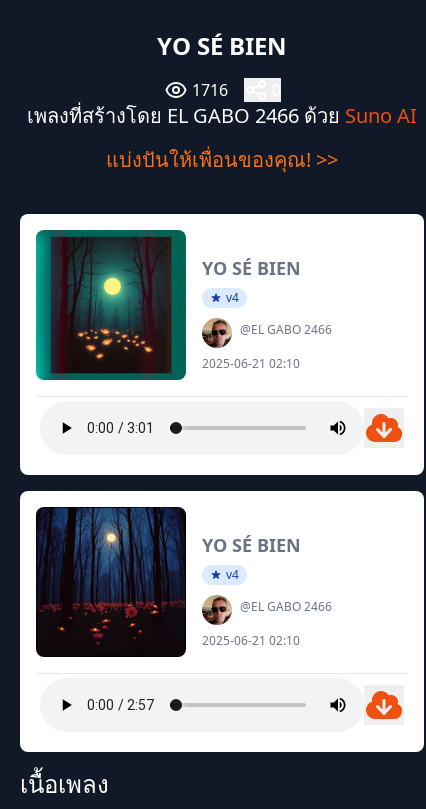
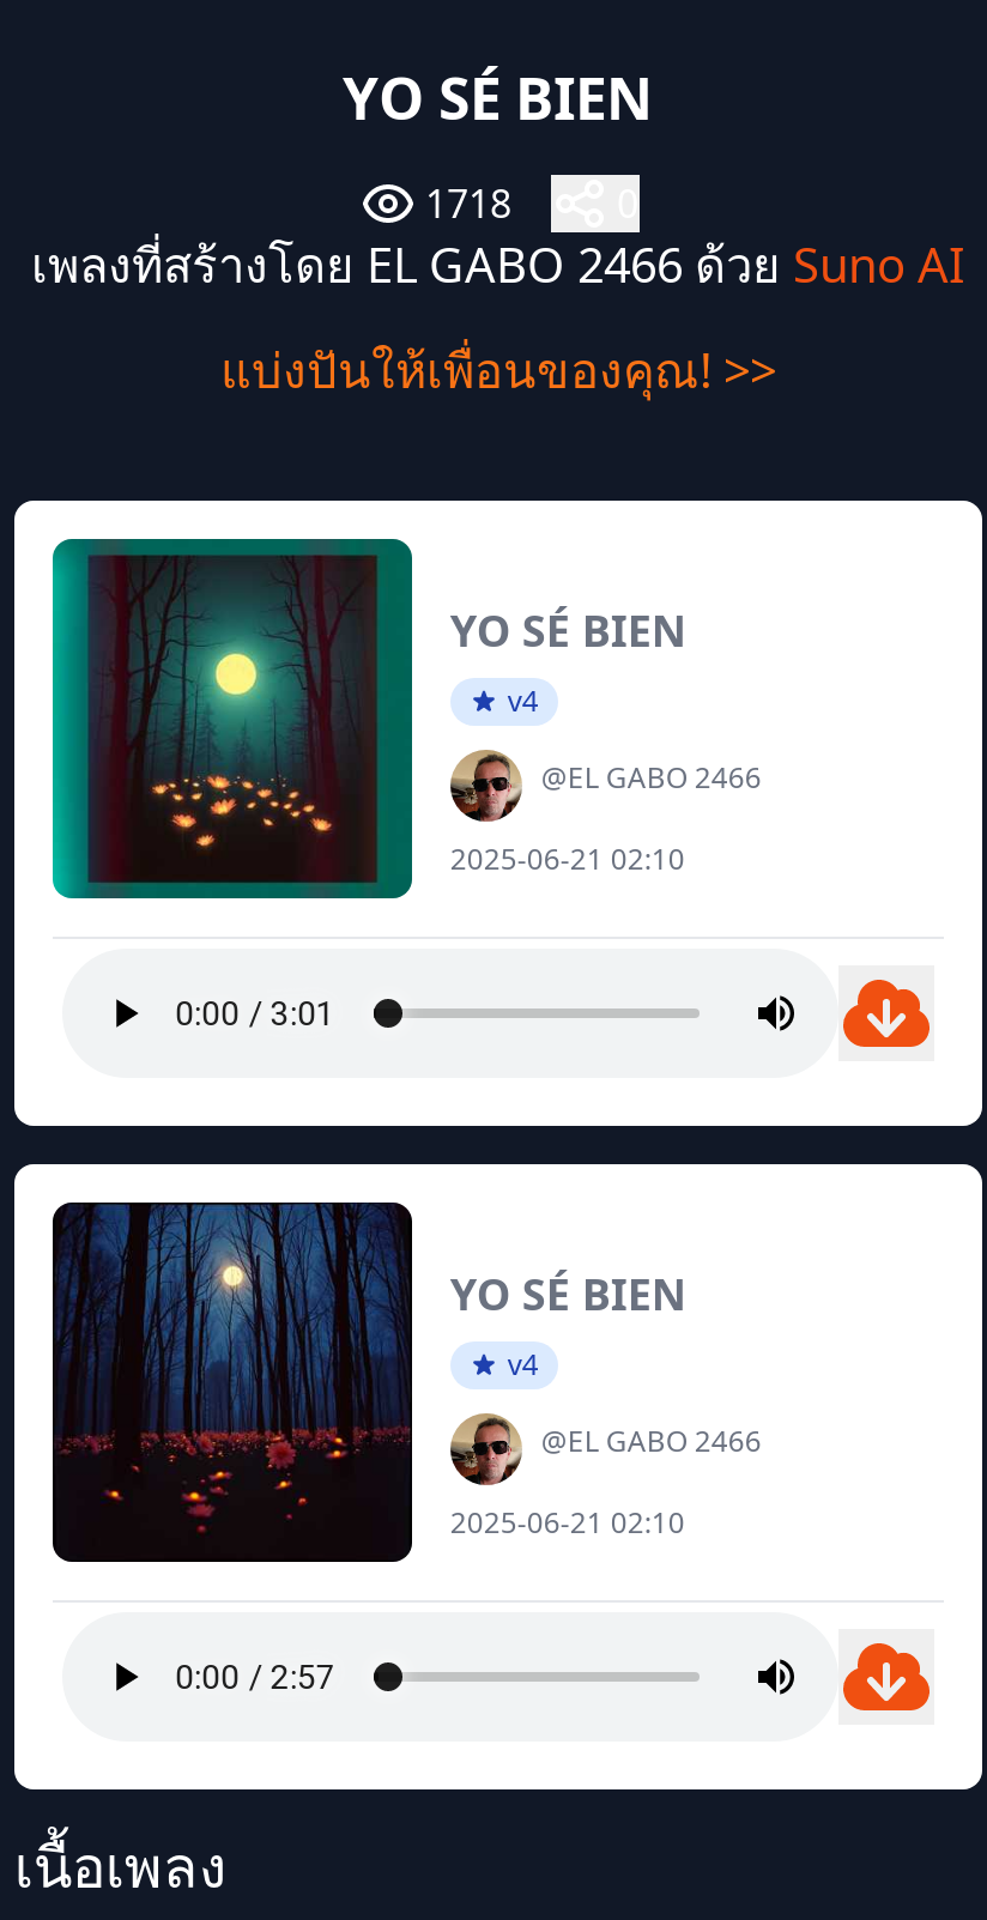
[191,79,227,101] 1716 -> [425,177,511,230] 1718

